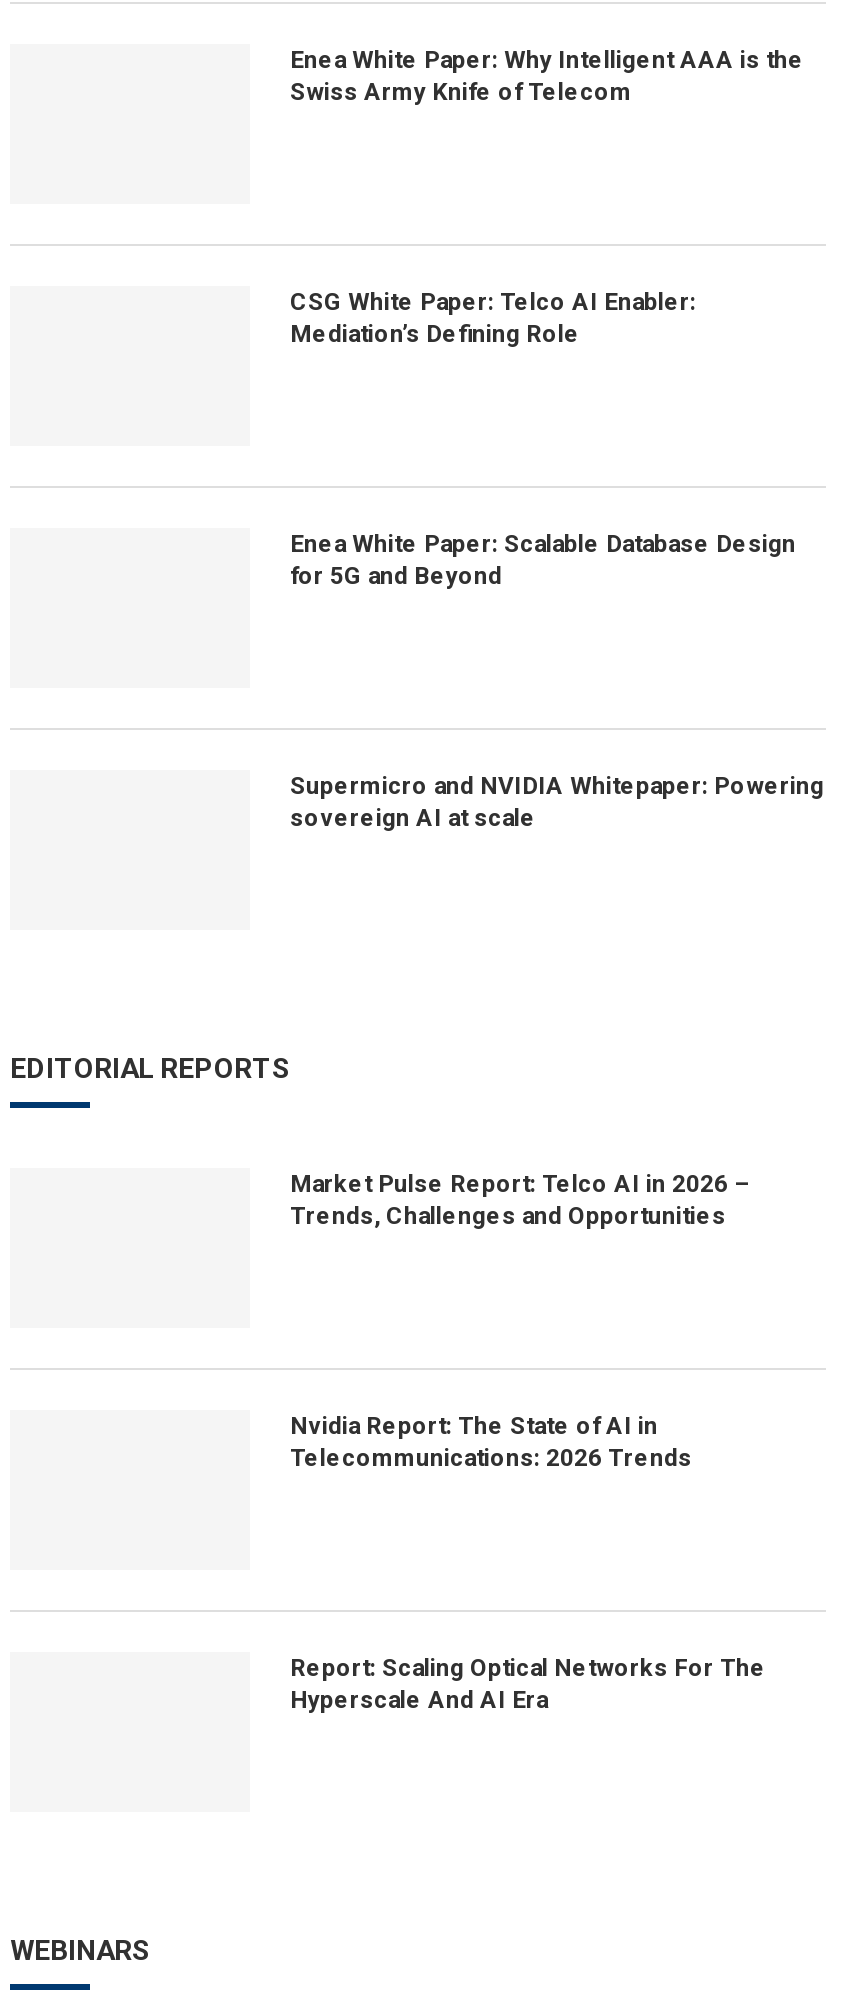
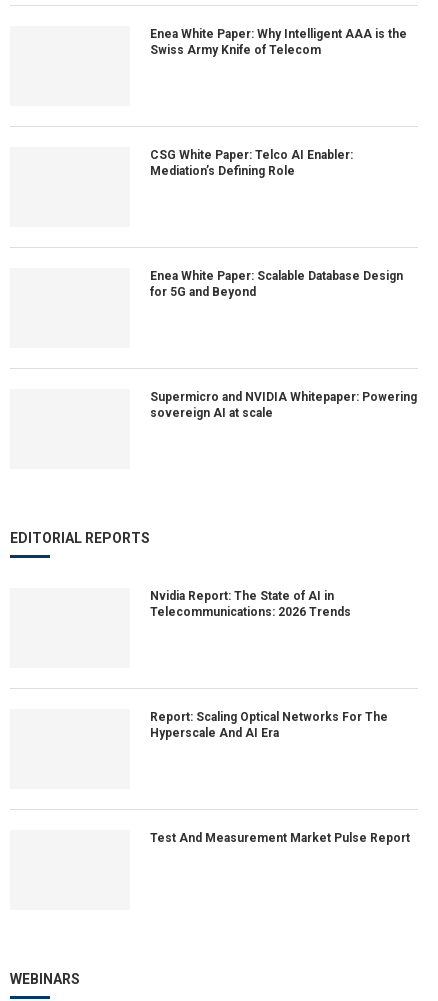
[290,1170,750,1230] Market Pulse Report: Telco AI in 2026 – | Trends, Challenges and Opportunities -> none
moved [290,1412,766,1714] -> [150,589,388,740]: Nvidia Report: The State of AI in | Telecommunications: 2026 Trends | Report: Scaling Optical Networks For The | Hyperscale And AI Era
none -> [150,831,410,845] Test And Measurement Market Pulse Report

